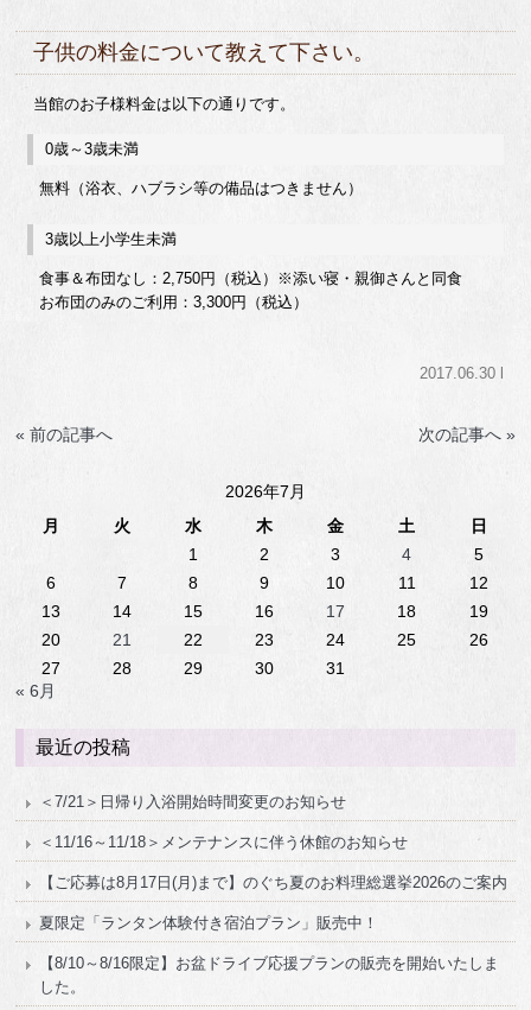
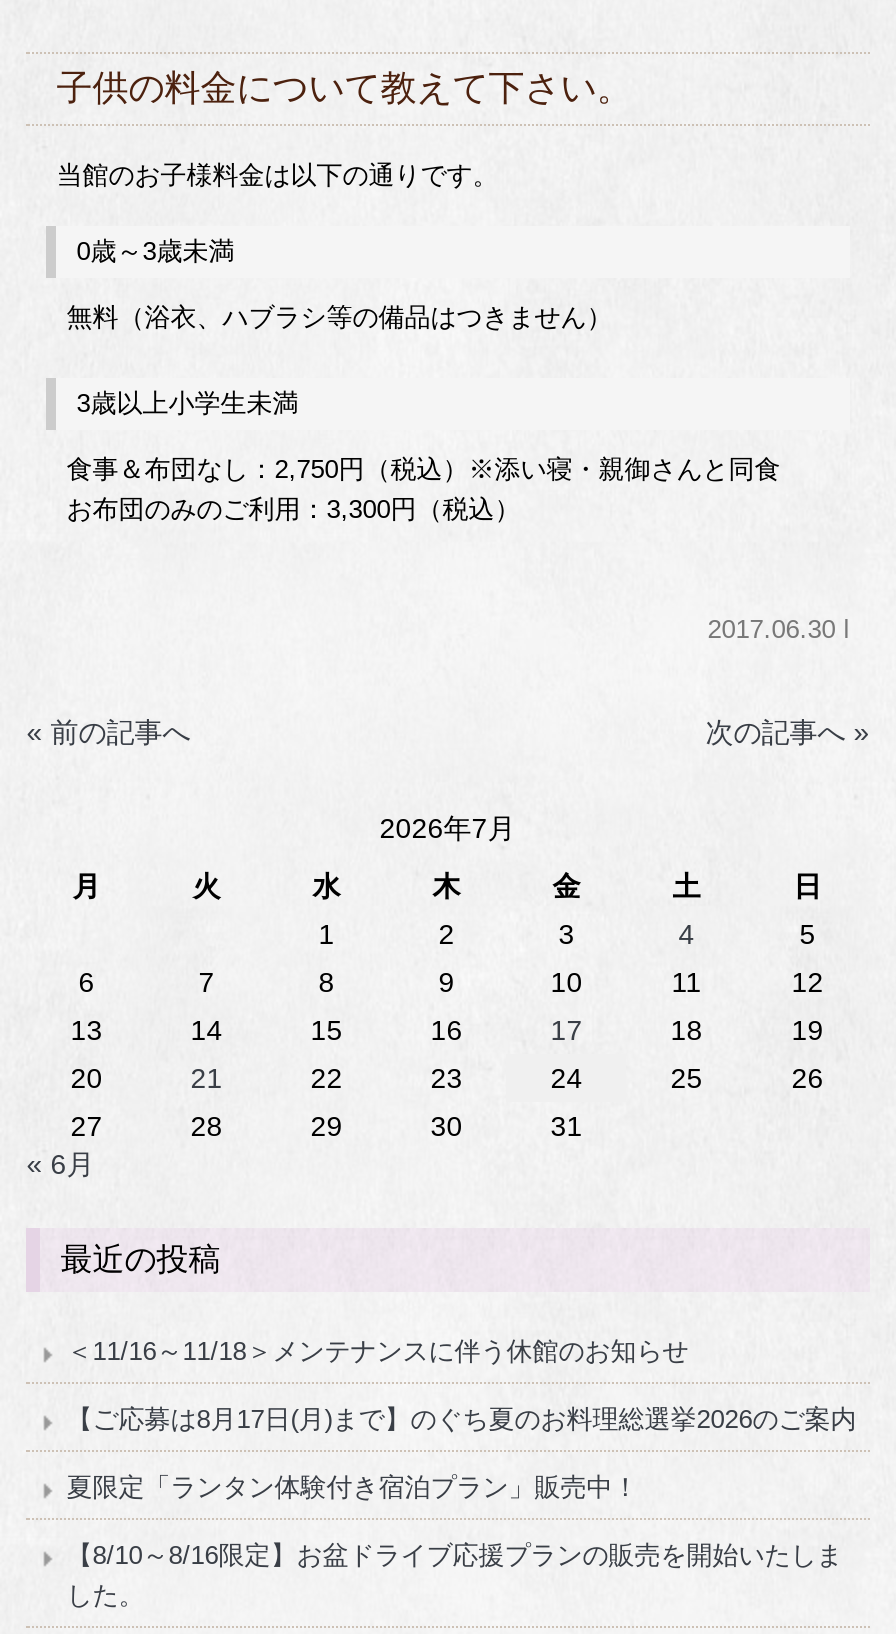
[39,793,346,811] ＜7/21＞日帰り入浴開始時間変更のお知らせ -> none

